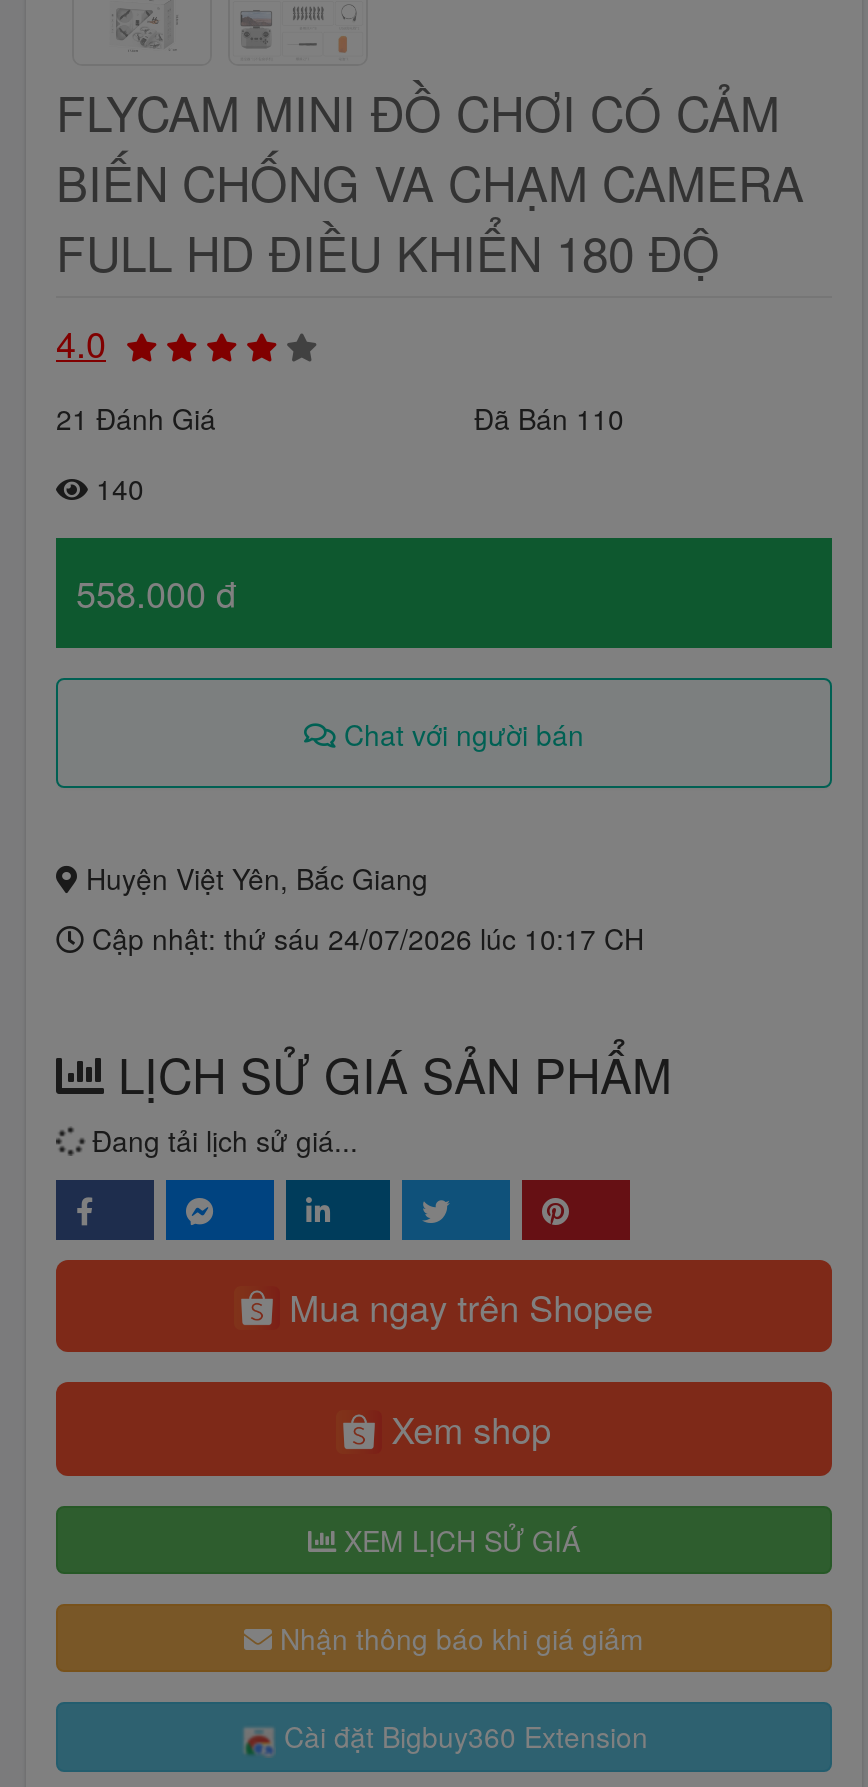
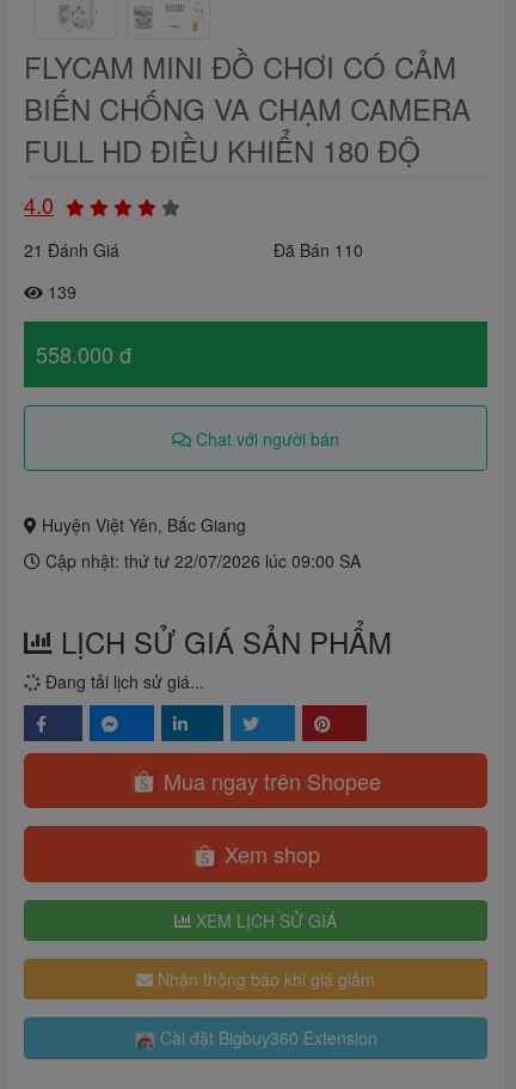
[88,468,144,508] 140 -> [43,280,76,304] 139
[84,918,644,958] Cập nhật: thứ sáu 24/07/2026 lúc 10:17 CH -> [41,549,361,573] Cập nhật: thứ tư 22/07/2026 lúc 09:00 SA

